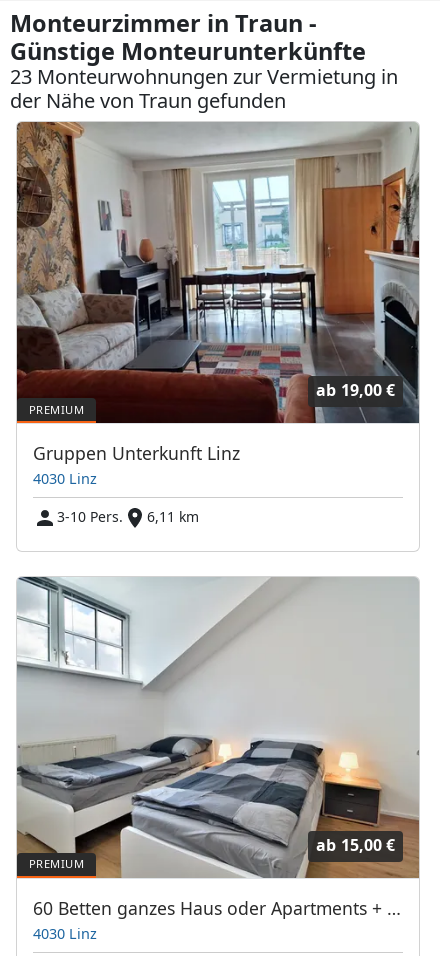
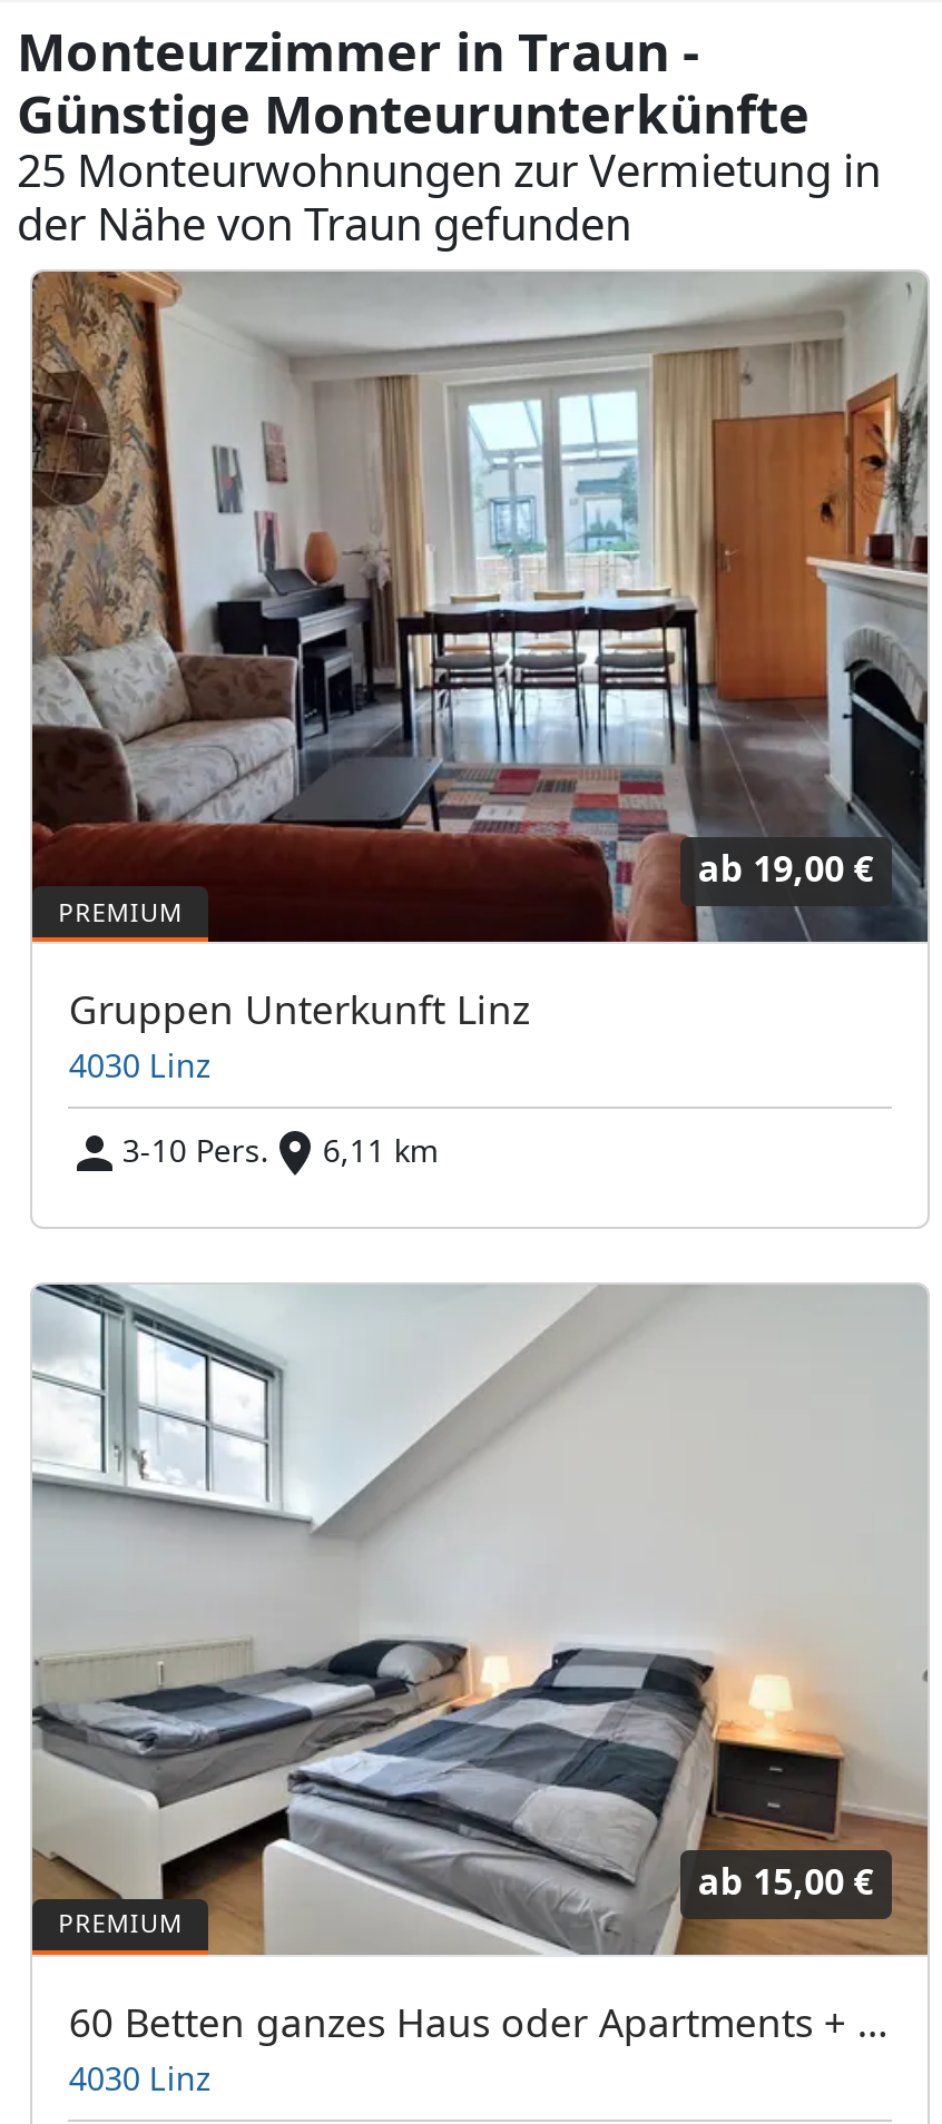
[10,63,398,90] 23 Monteurwohnungen zur Vermietung in -> [17,140,881,200] 25 Monteurwohnungen zur Vermietung in

